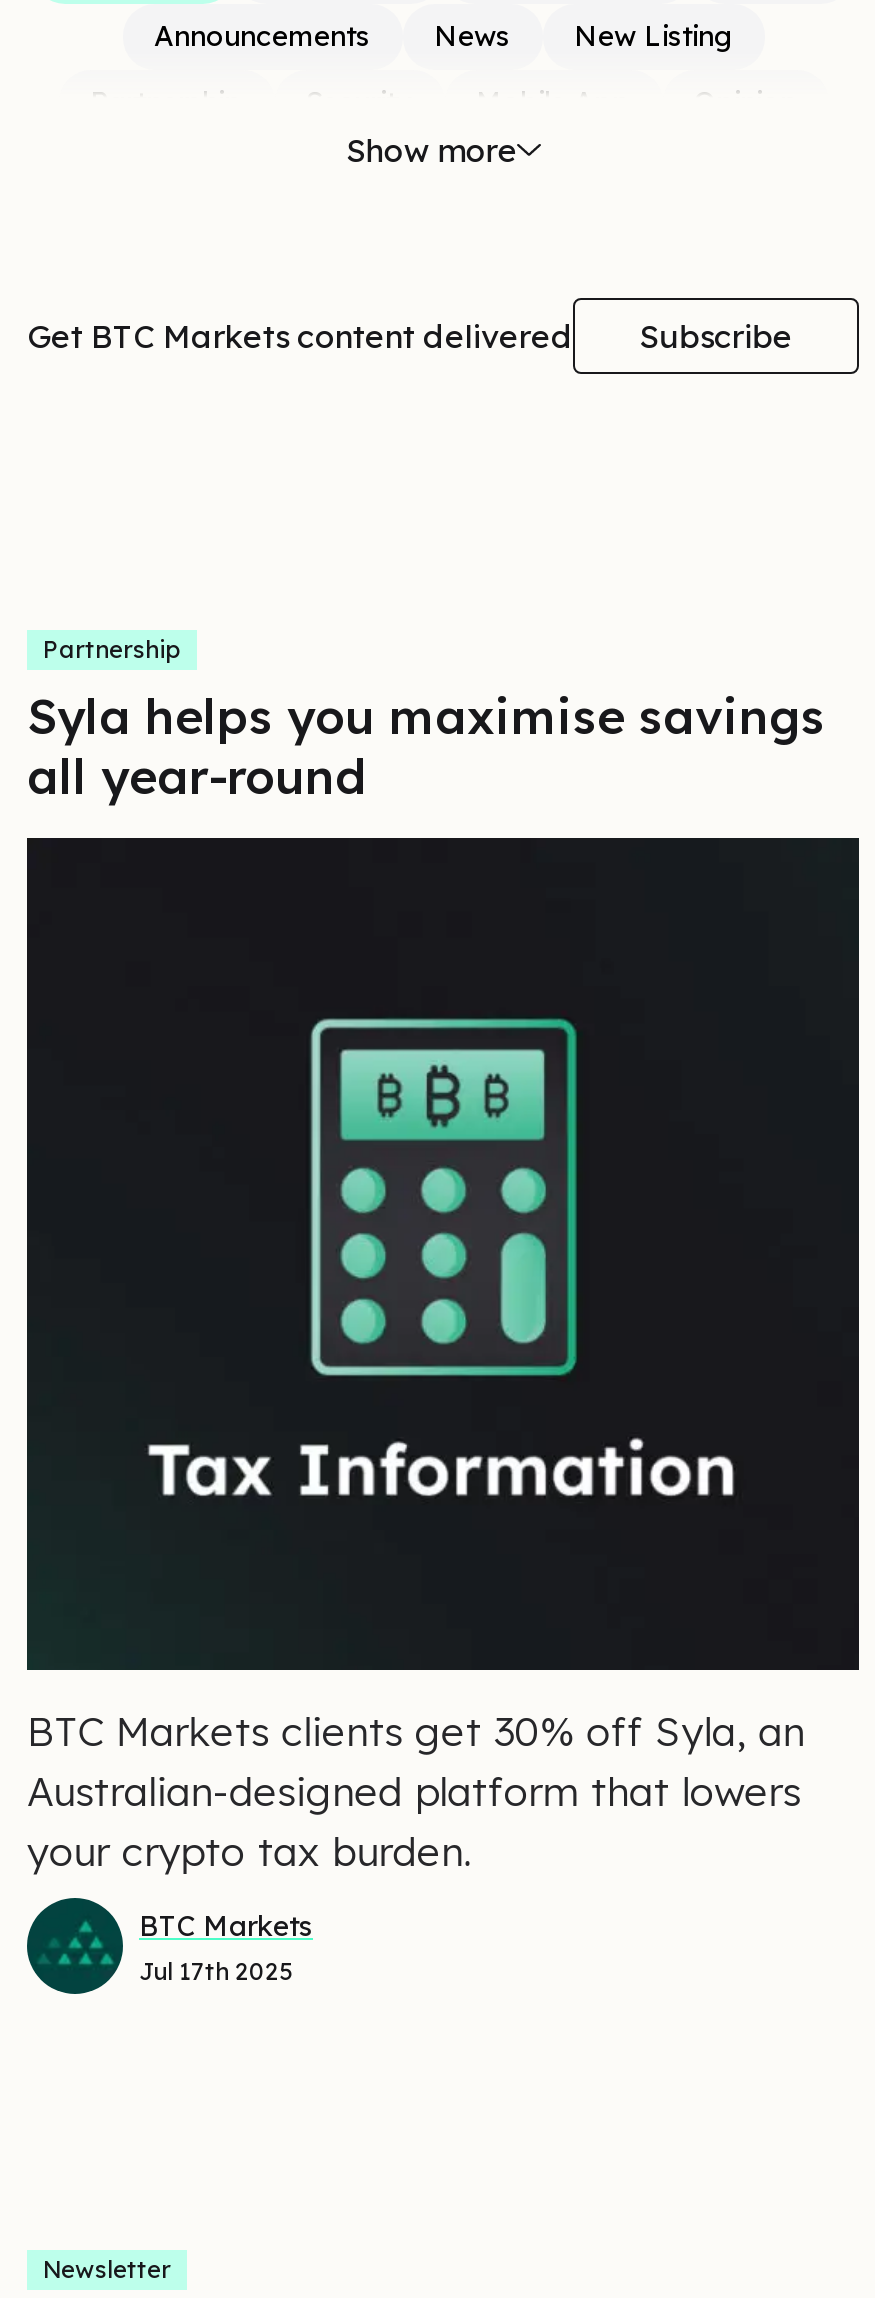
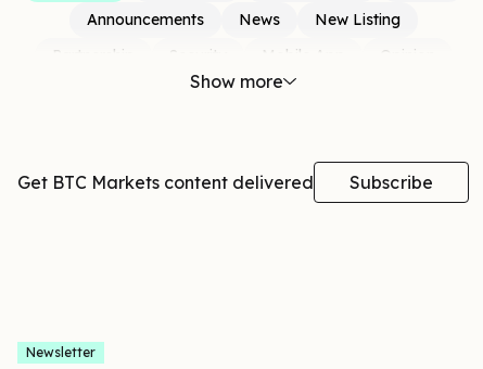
[27,634,825,806] Partnership | Syla helps you maximise savings | all year-round -> none
[25,836,861,1985] [image] | BTC Markets clients get 30% off Syla, an | Australian-designed platform that lowers | your crypto tax burden. | BTC Markets | Jul 17th 2025 -> none
[25,1896,111,1996] [image] -> none

